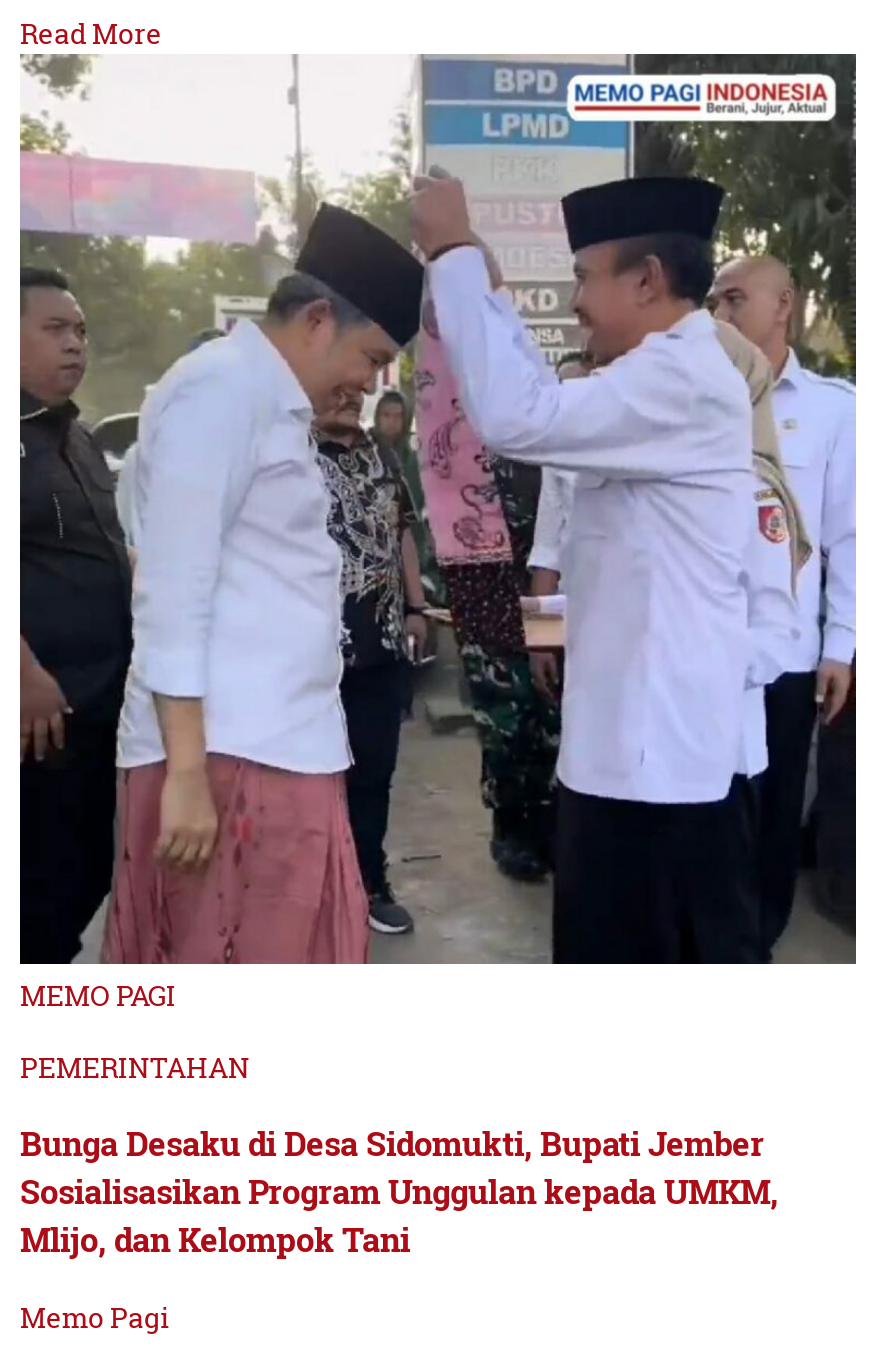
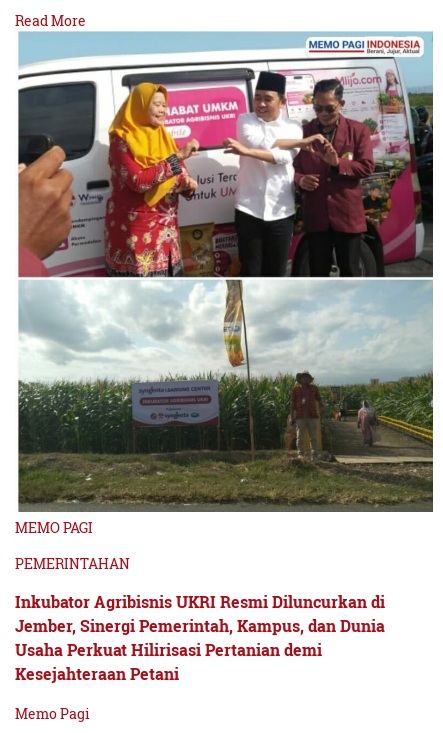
[18,53,856,965] [image] -> [15,31,434,513] [image]
[20,1123,778,1261] Bunga Desaku di Desa Sidomukti, Bupati Jember | Sosialisasikan Program Unggulan kepada UMKM, | Mlijo, dan Kelompok Tani -> [15,591,385,684] Inkubator Agribisnis UKRI Resmi Diluncurkan di | Jember, Sinergi Pemerintah, Kampus, dan Dunia | Usaha Perkuat Hilirisasi Pertanian demi | Kesejahteraan Petani

